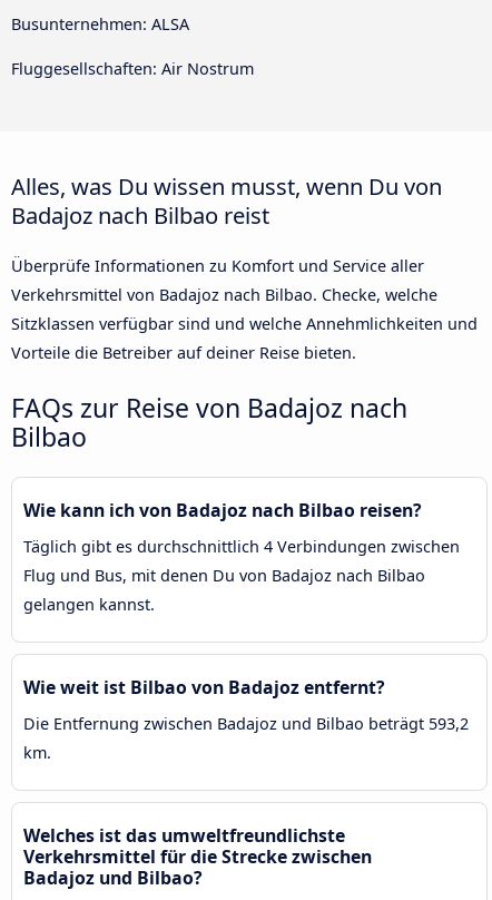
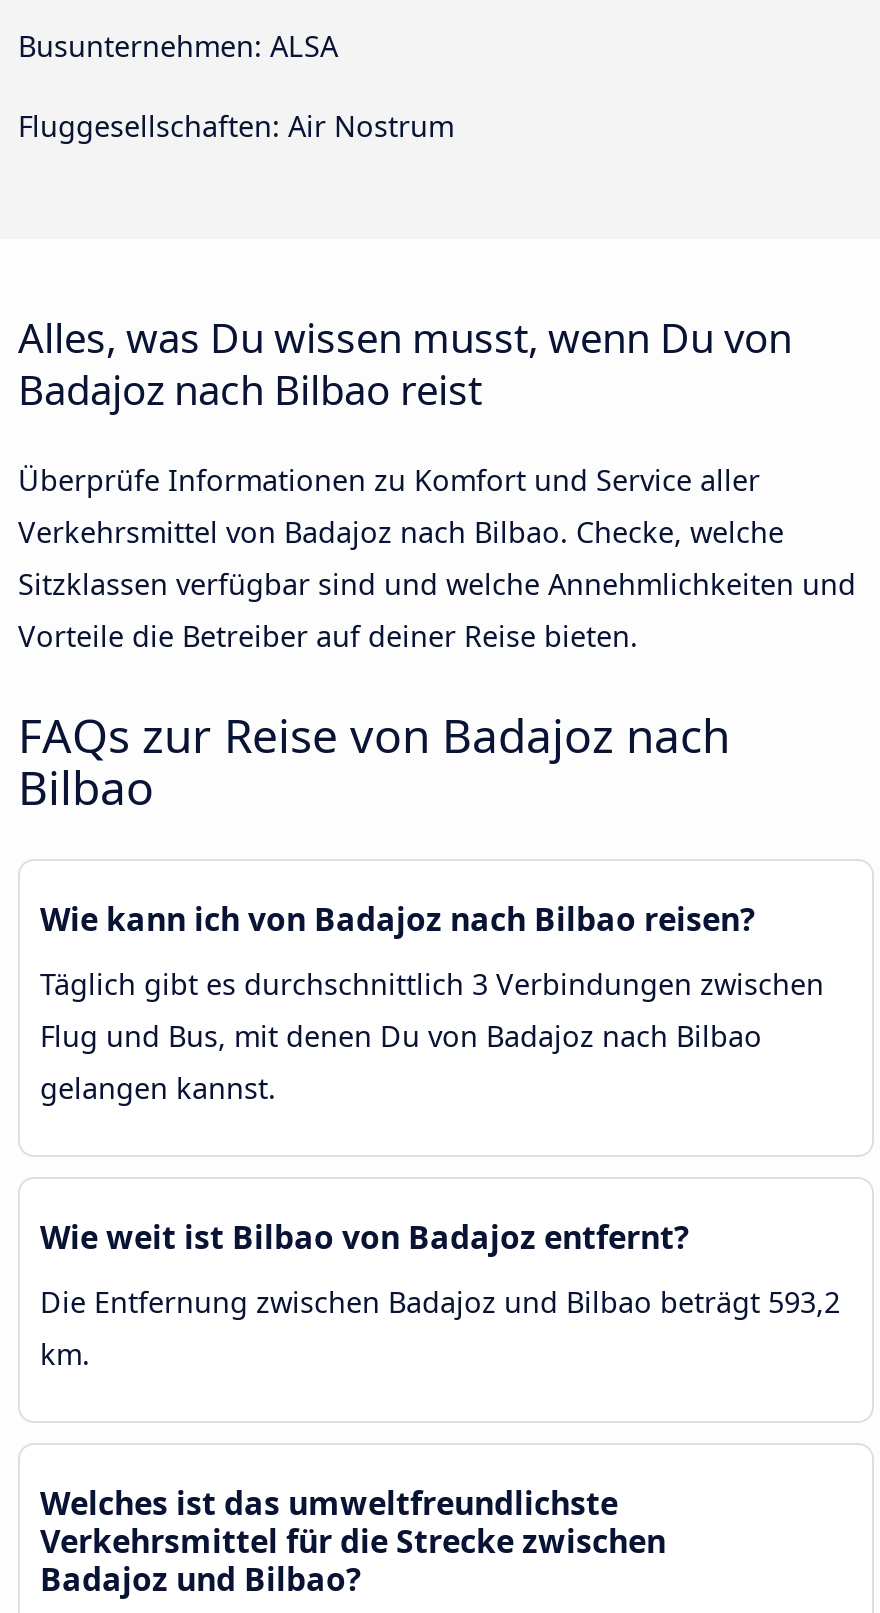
[23,536,460,557] Täglich gibt es durchschnittlich 4 Verbindungen zwischen -> [40,966,824,1004] Täglich gibt es durchschnittlich 3 Verbindungen zwischen

